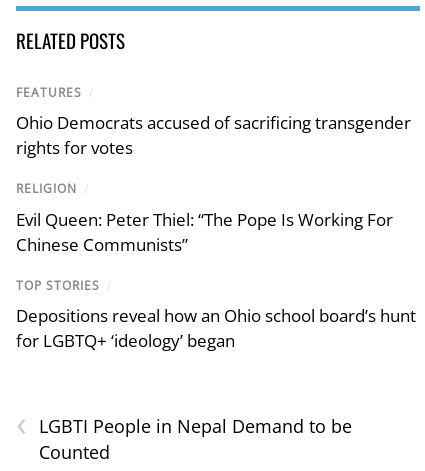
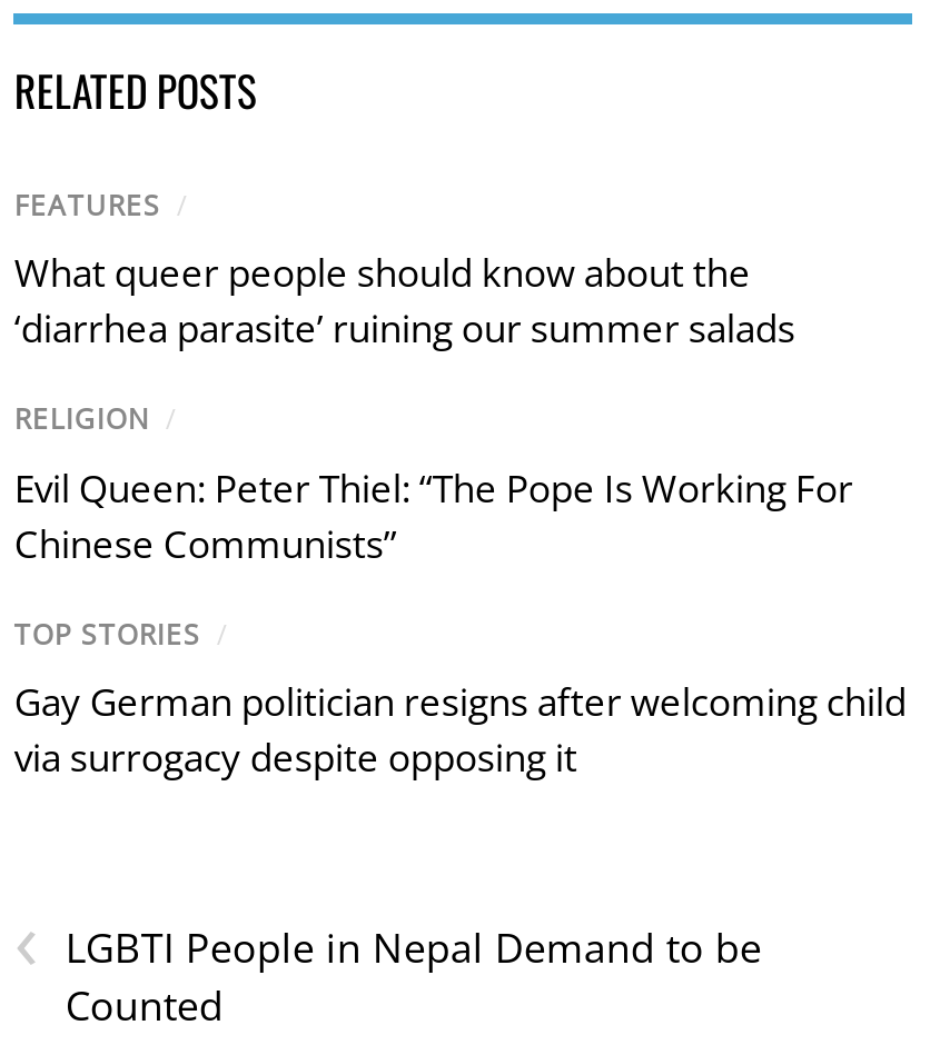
[16,111,411,159] Ohio Democrats accused of sacrificing transgender | rights for votes -> [14,248,795,354] What queer people should know about the | ‘diarrhea parasite’ ruining our summer salads
[16,304,416,352] Depositions reveal how an Ohio school board’s hunt | for LGBTQ+ ‘ideology’ began -> [14,675,906,782] Gay German politician resigns after welcoming child | via surrogacy despite opposing it

